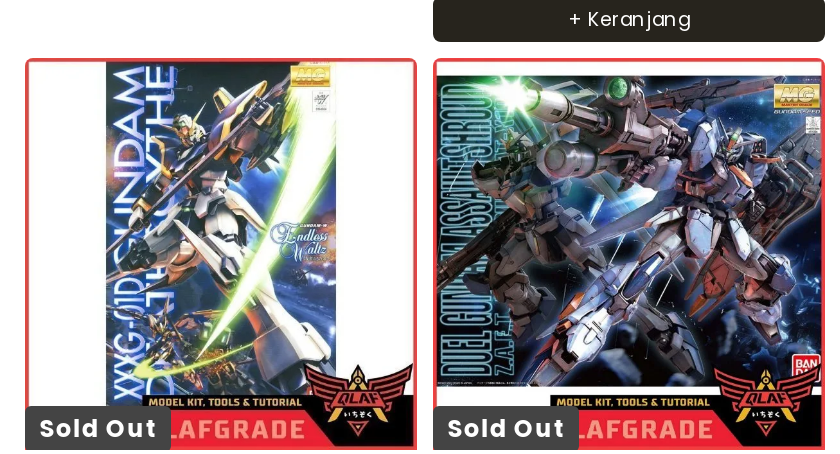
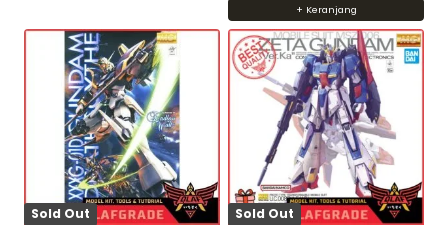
[433,62,825,406] [image] -> [228,30,424,203] [image]

